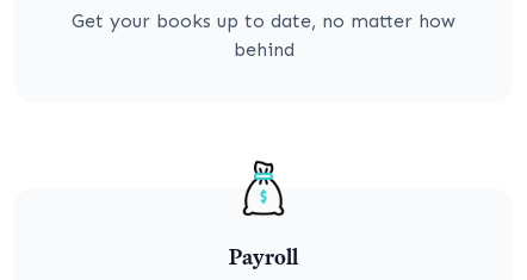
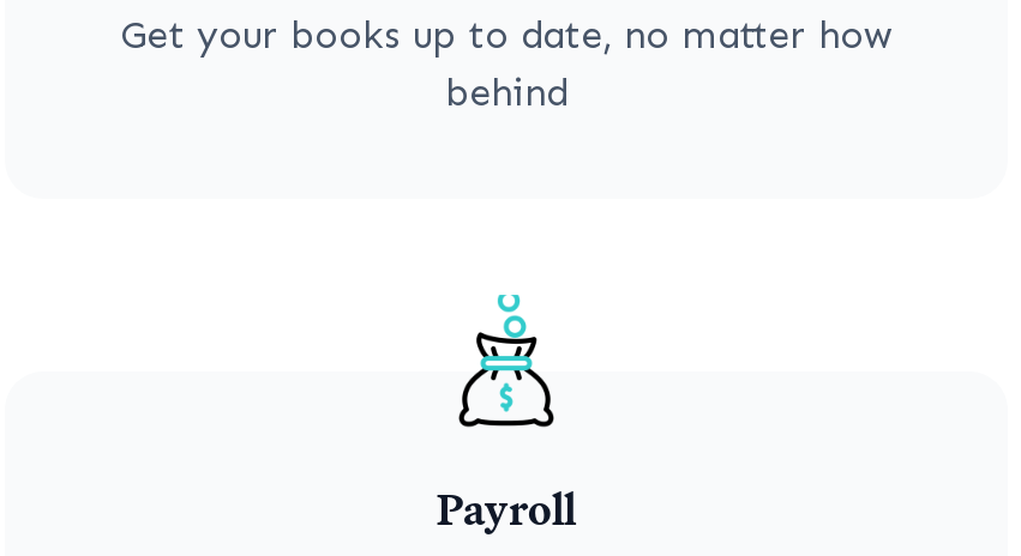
[240,150,287,217] [image] -> [456,292,557,429] [image]

